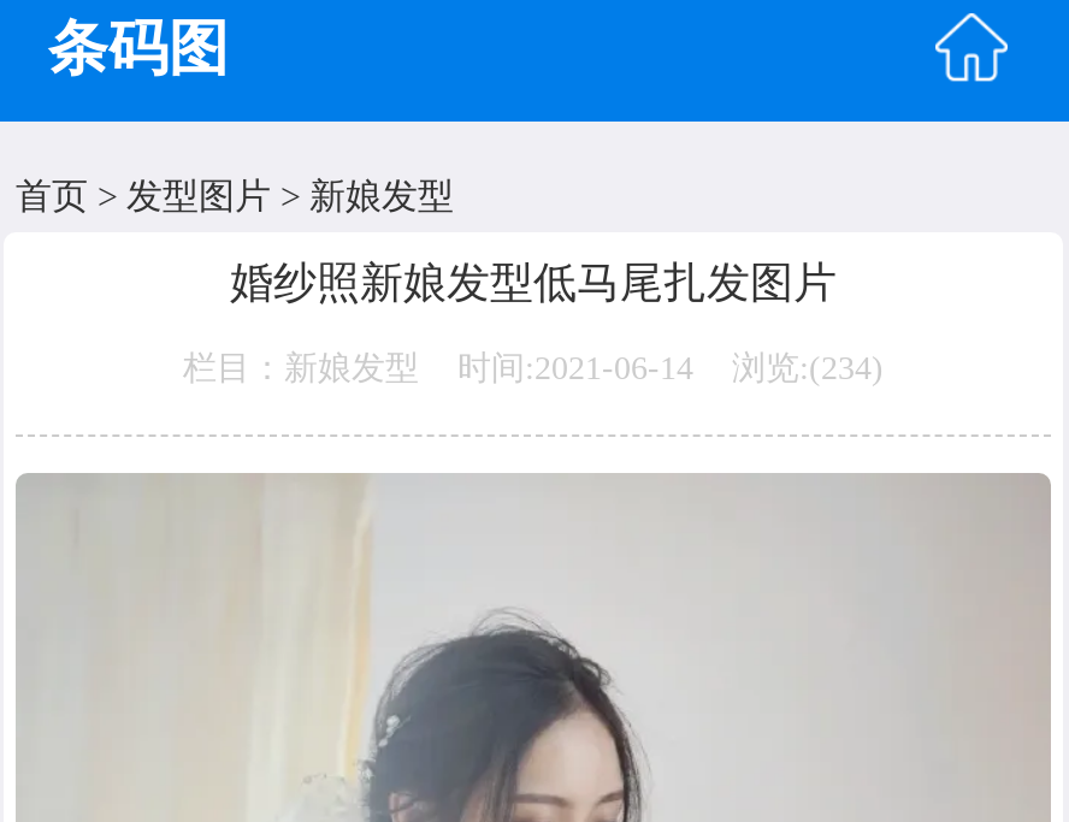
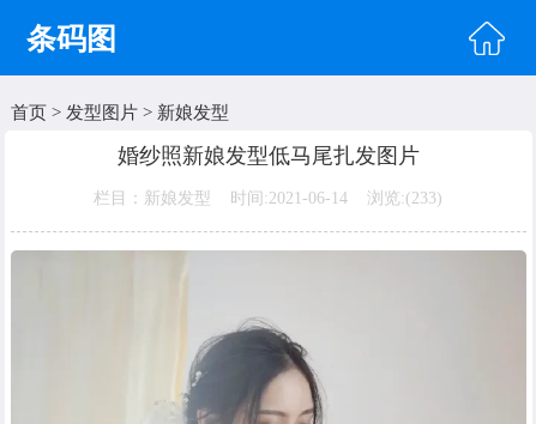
[183,351,884,388] 栏目：新娘发型 时间:2021-06-14 浏览:(234) -> [94,190,443,208] 栏目：新娘发型 时间:2021-06-14 浏览:(233)

